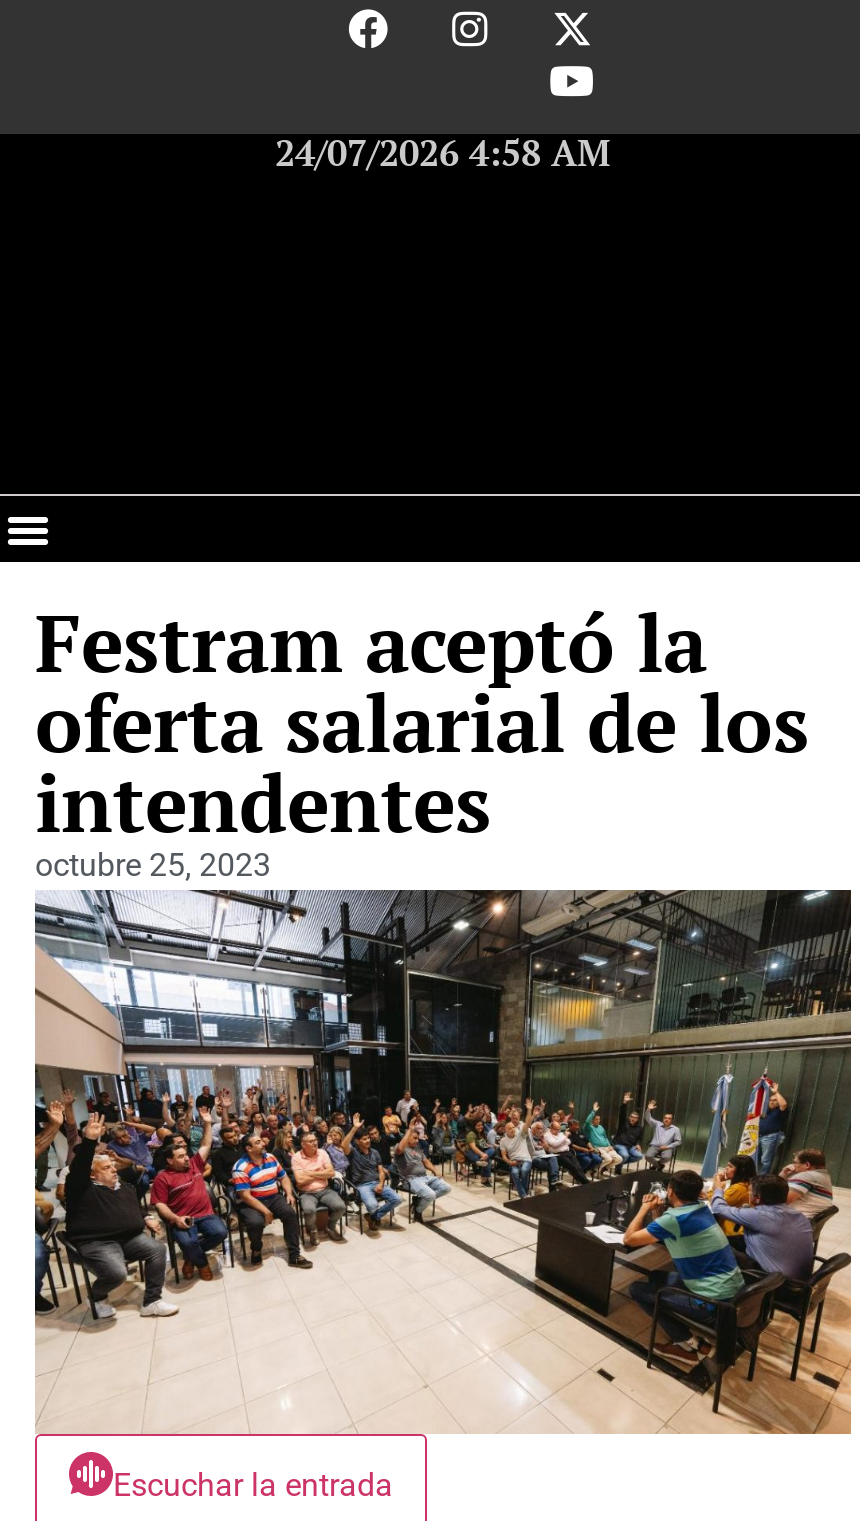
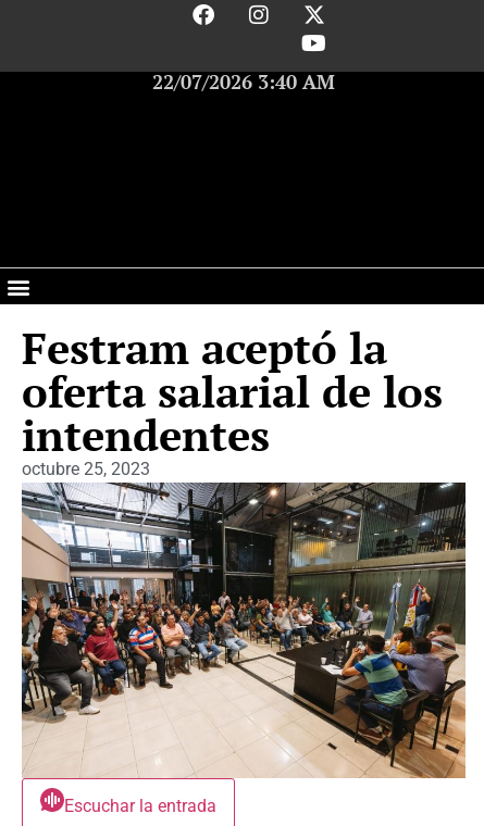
[275,128,611,176] 24/07/2026 4:58 AM -> [152,68,335,95] 22/07/2026 3:40 AM

